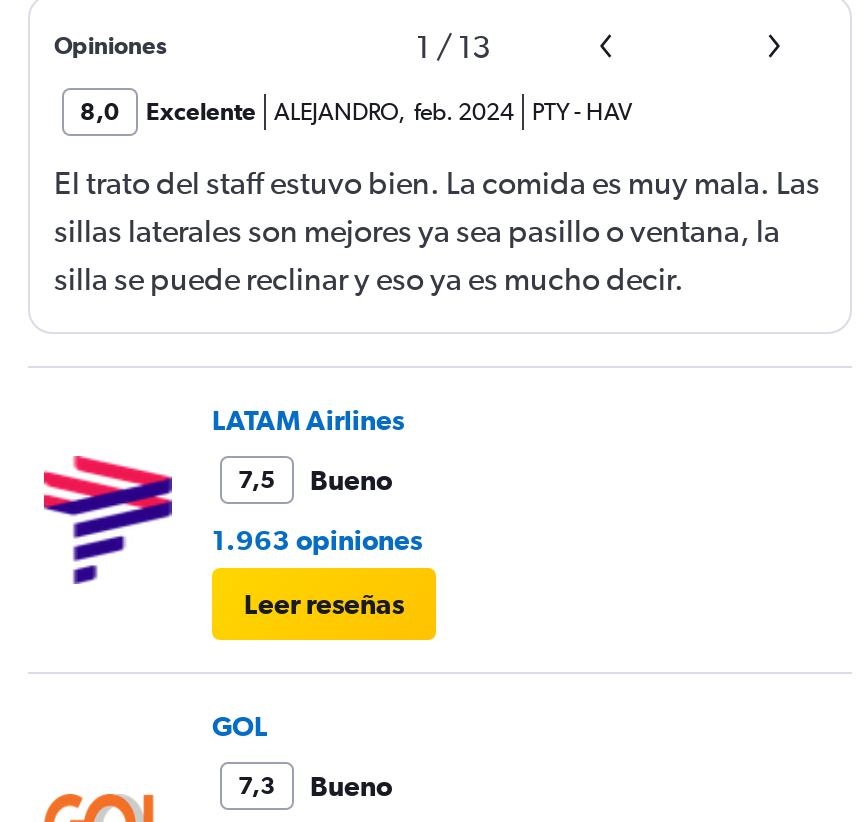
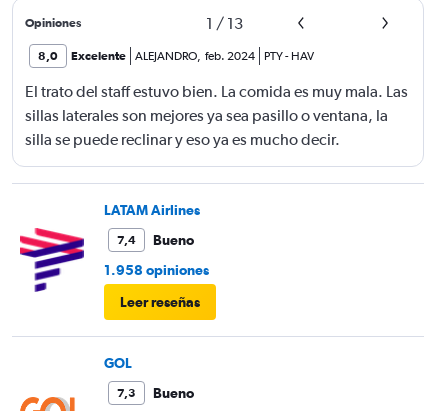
[238,464,392,496] 7,5 Bueno -> [117,232,194,248] 7,4 Bueno
[212,524,422,556] 1.963 opiniones -> [104,262,209,278] 1.958 opiniones

